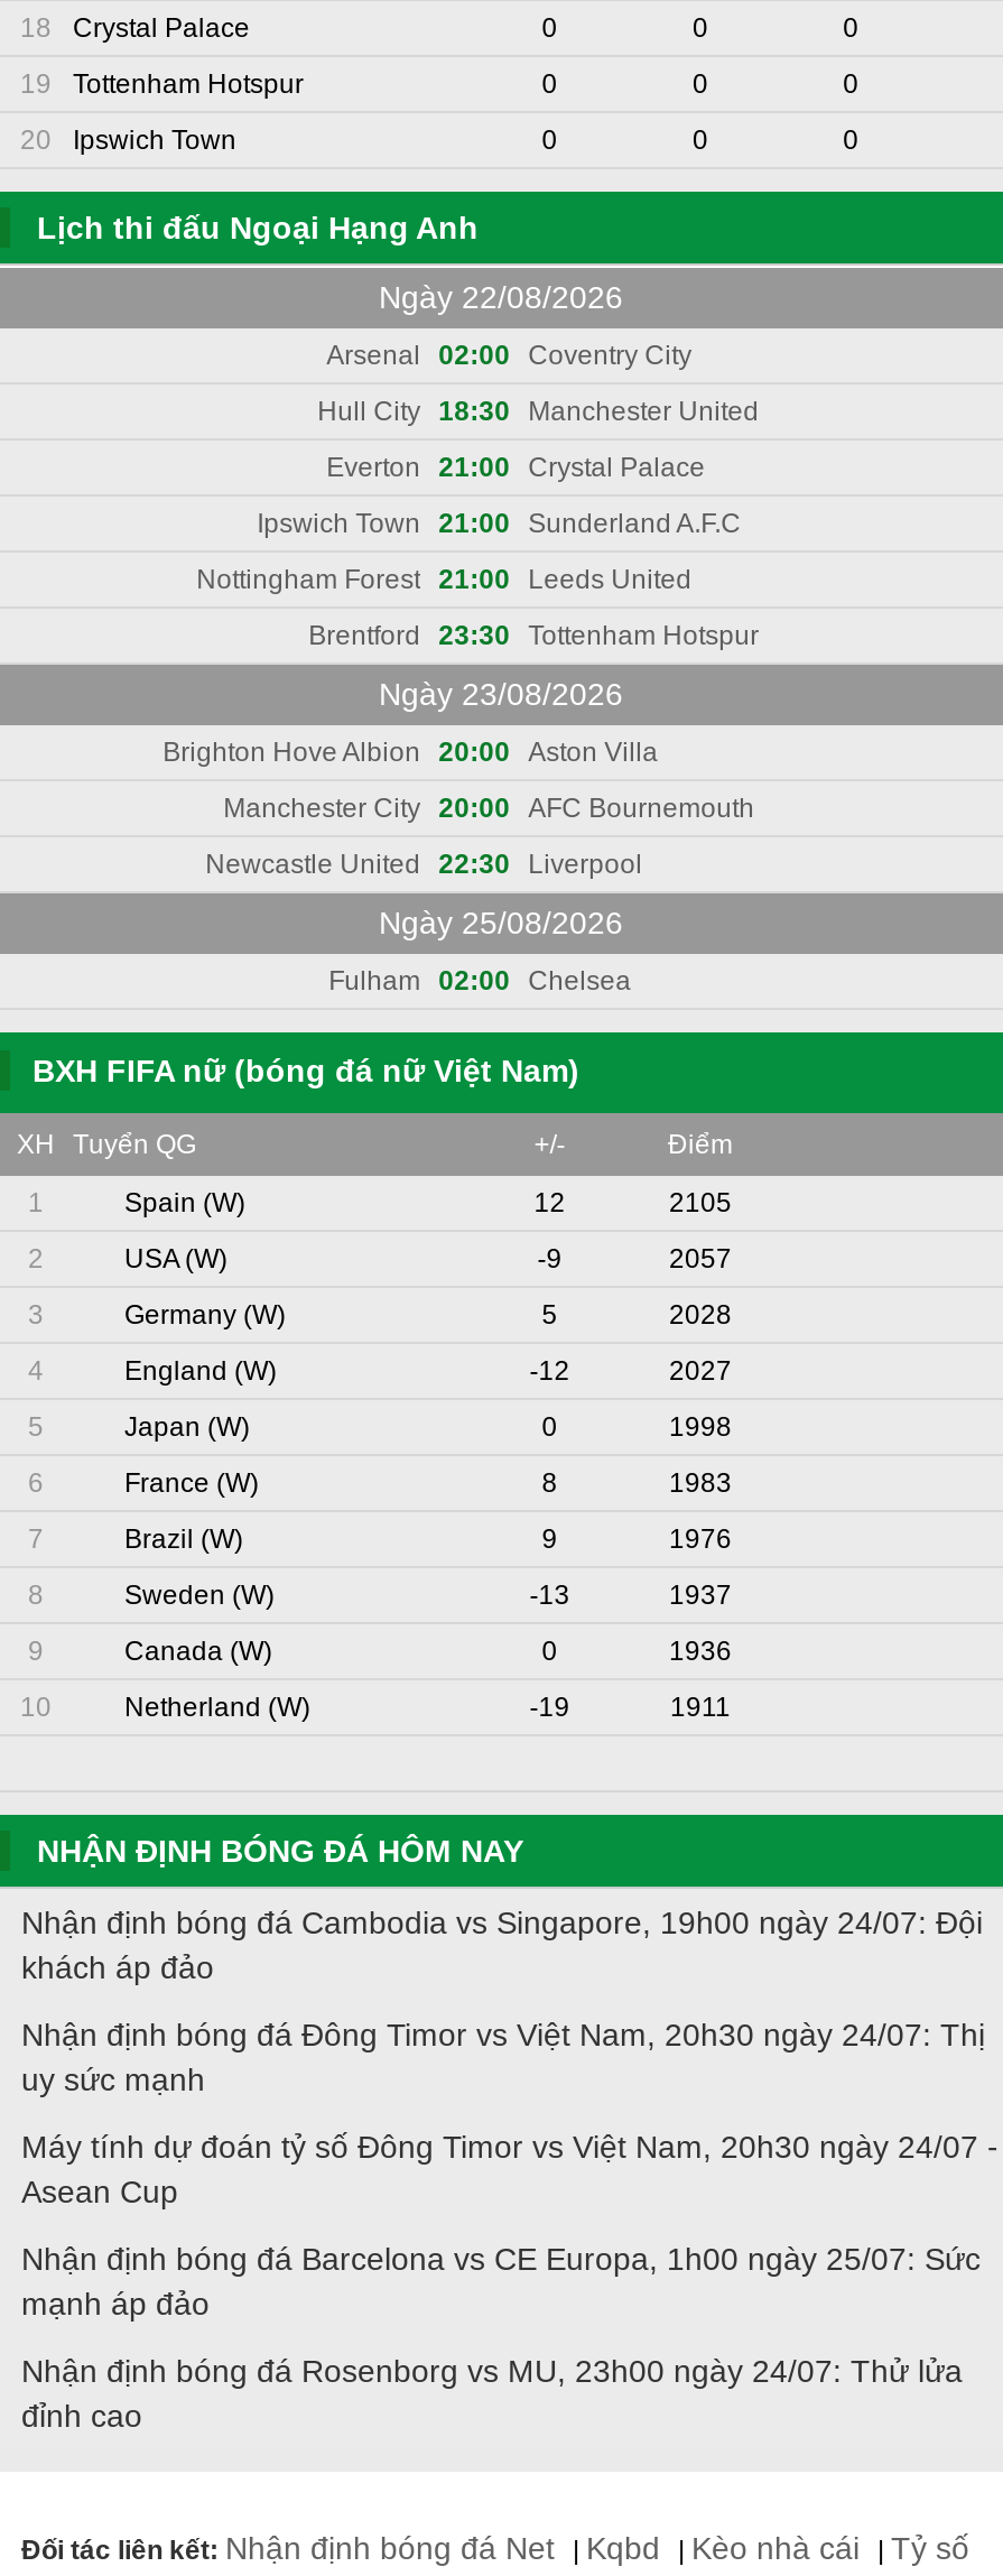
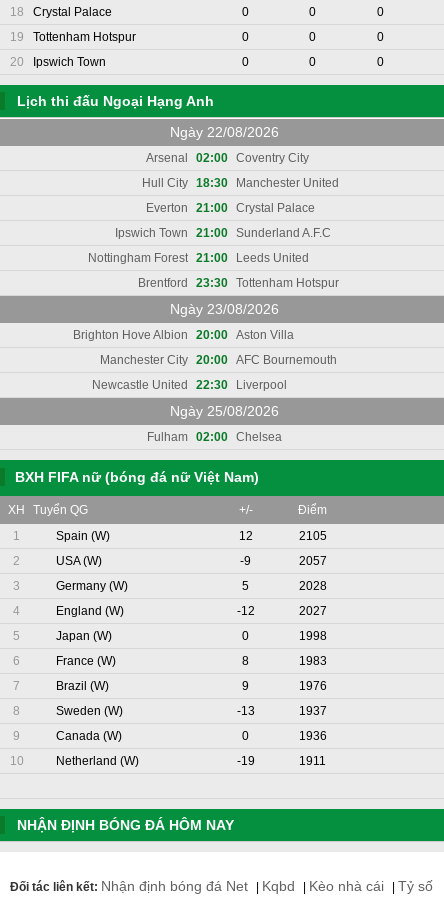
[21,1904,999,2433] Nhận định bóng đá Cambodia vs Singapore, 19h00 ngày 24/07: Đội | khách áp đảo | Nhận định bóng đá Đông Timor vs Việt Nam, 20h30 ngày 24/07: Thị | uy sức mạnh | Máy tính dự đoán tỷ số Đông Timor vs Việt Nam, 20h30 ngày 24/07 - | Asean Cup | Nhận định bóng đá Barcelona vs CE Europa, 1h00 ngày 25/07: Sức | mạnh áp đảo | Nhận định bóng đá Rosenborg vs MU, 23h00 ngày 24/07: Thử lửa | đỉnh cao -> none

